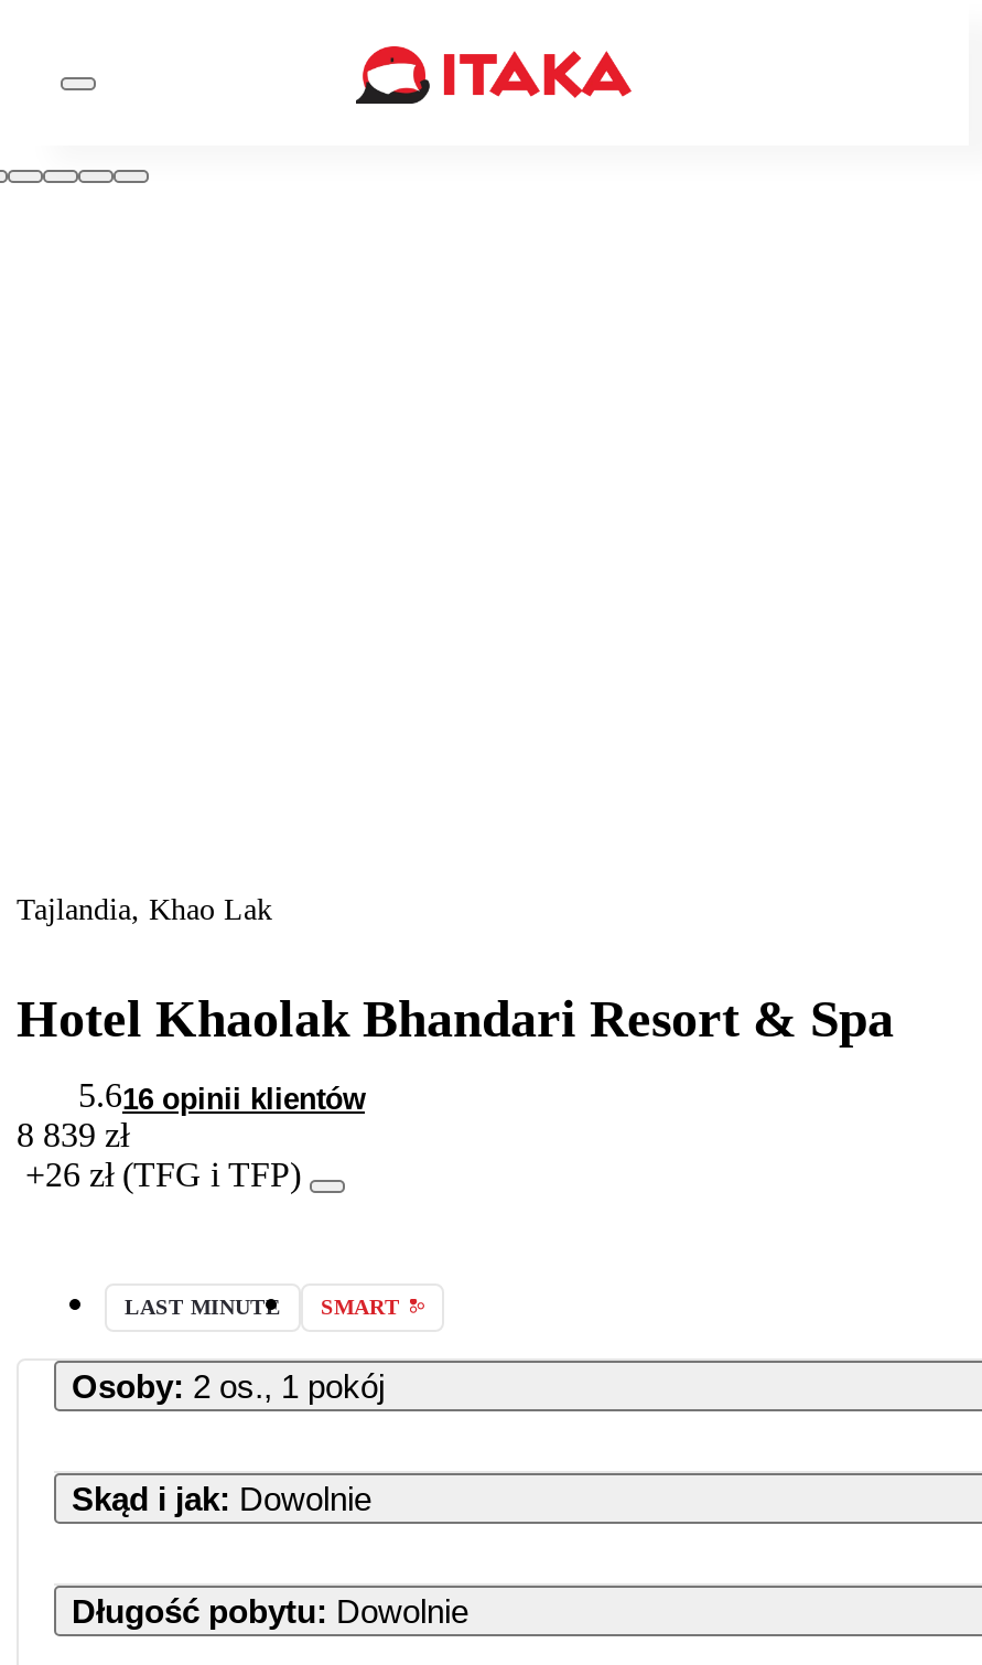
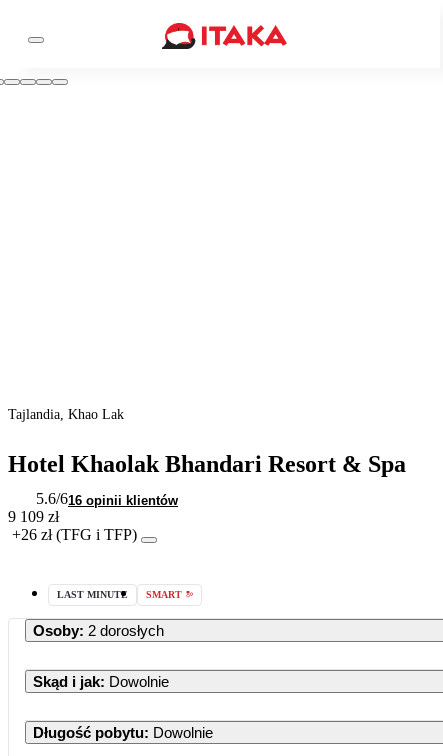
[17,1075,365,1152] 5.616 opinii klientów | 8 839 zł -> [8,489,178,524] 5.6/616 opinii klientów | 9 109 zł
[72,1366,385,1404] Osoby: 2 os., 1 pokój -> [33,621,164,638] Osoby: 2 dorosłych

